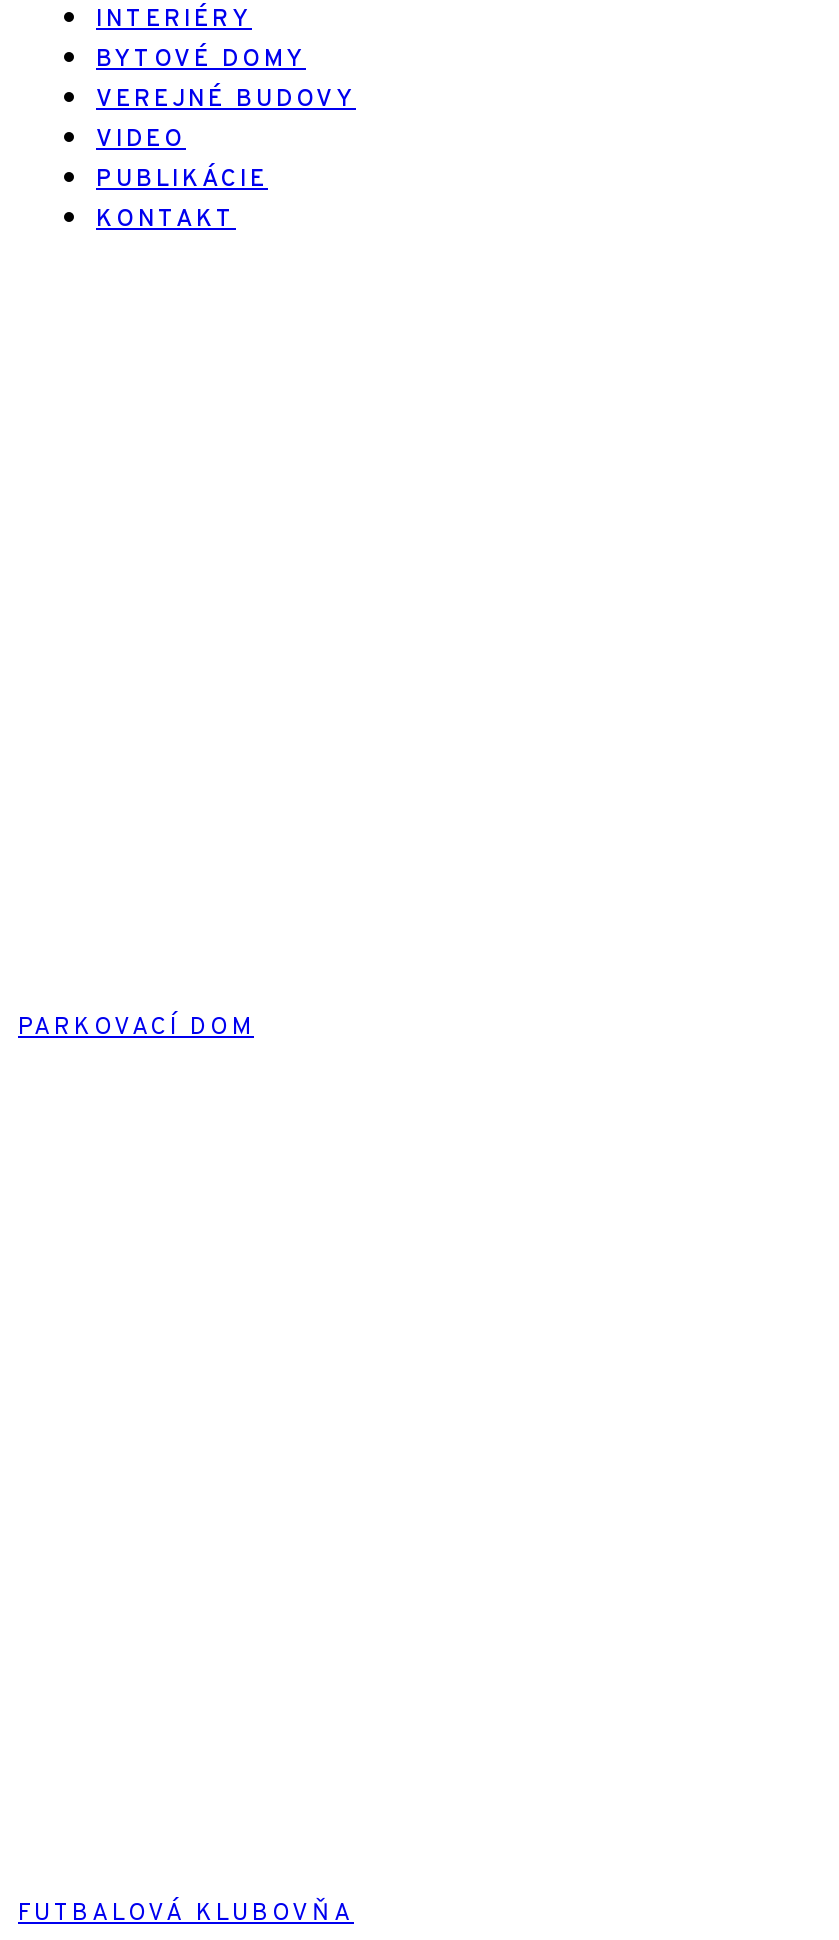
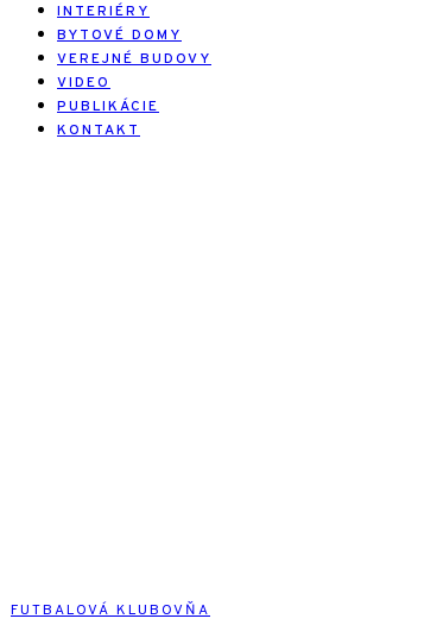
[18,1012,254,1044] PARKOVACÍ DOM -> none

